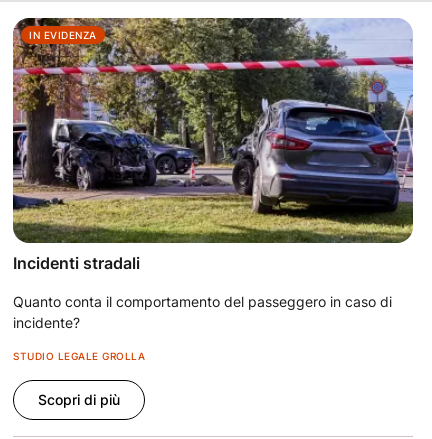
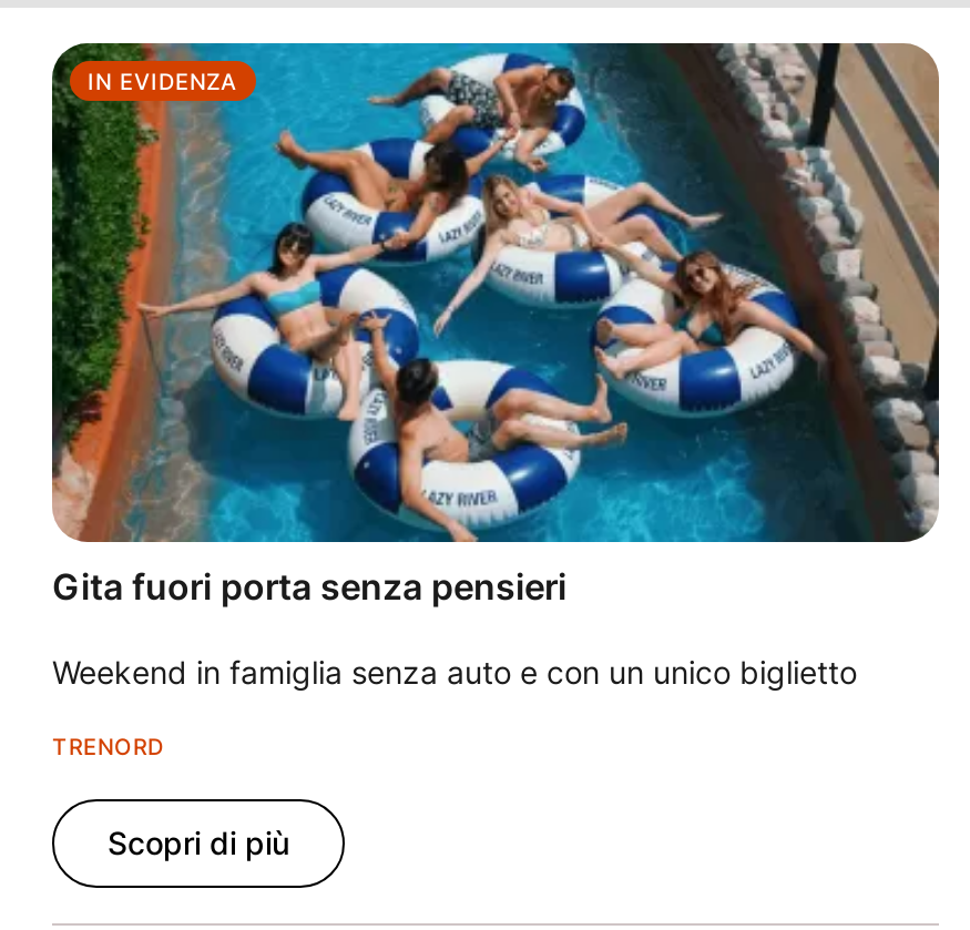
[12,17,414,273] [image] | Incidenti stradali -> [50,41,941,608] [image] | Gita fuori porta senza pensieri
[13,293,392,331] Quanto conta il comportamento del passeggero in caso di | incidente? -> [52,652,857,690] Weekend in famiglia senza auto e con un unico biglietto
[13,350,145,362] STUDIO LEGALE GROLLA -> [52,732,164,759] TRENORD

